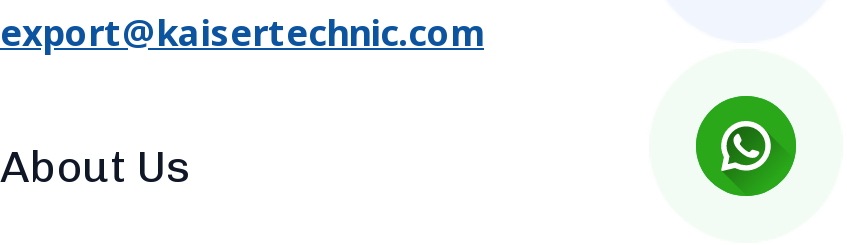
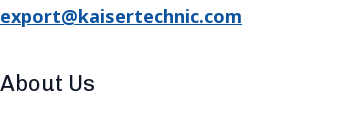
[694,94,798,198] [image] -> none

